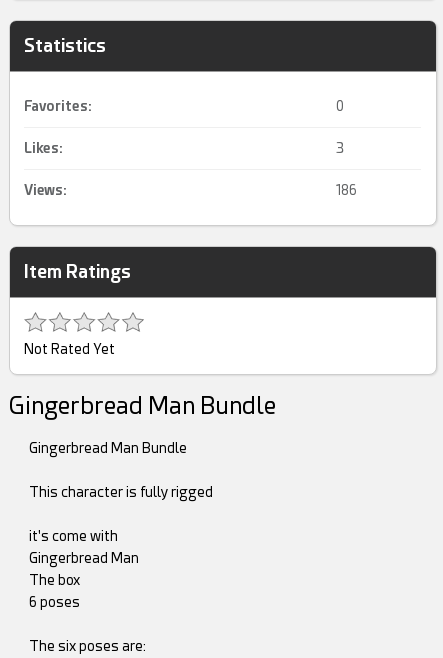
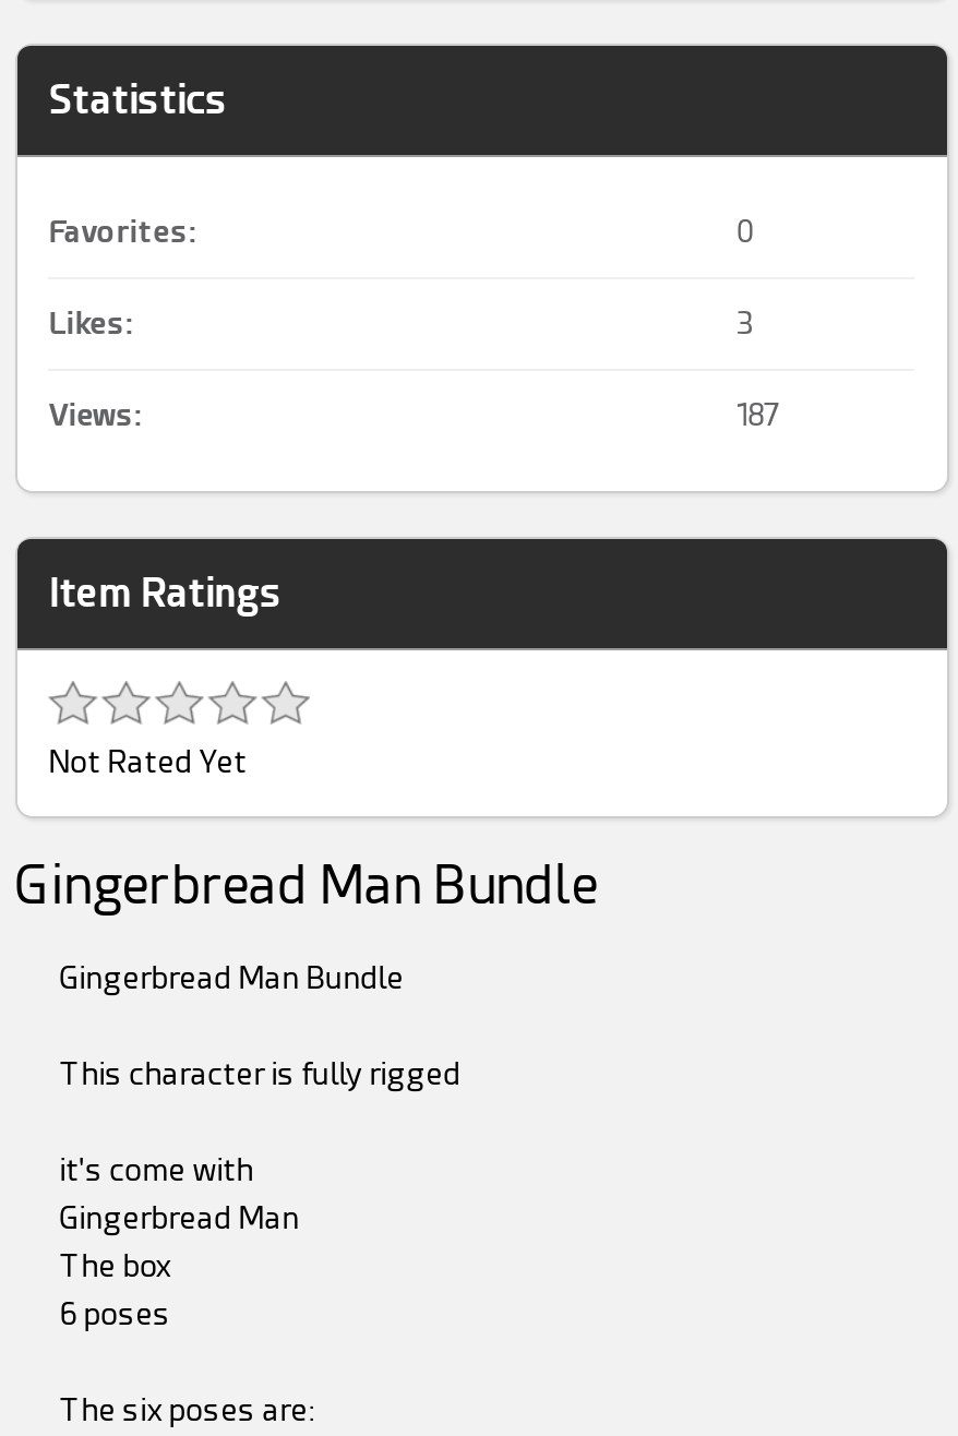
[336,182,357,198] 186 -> [736,398,779,433] 187

